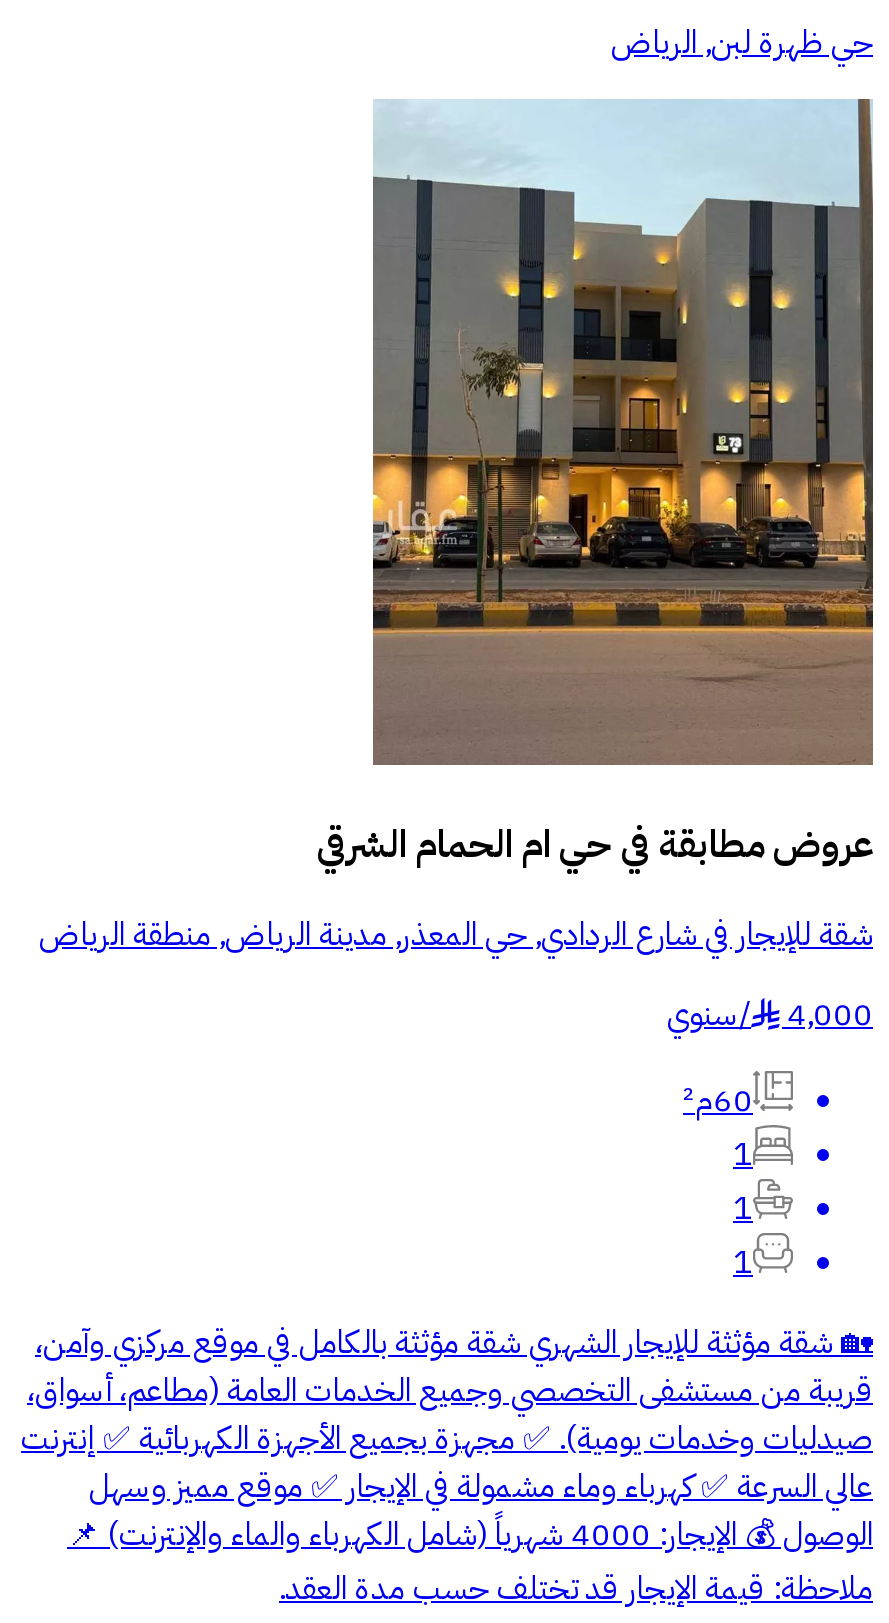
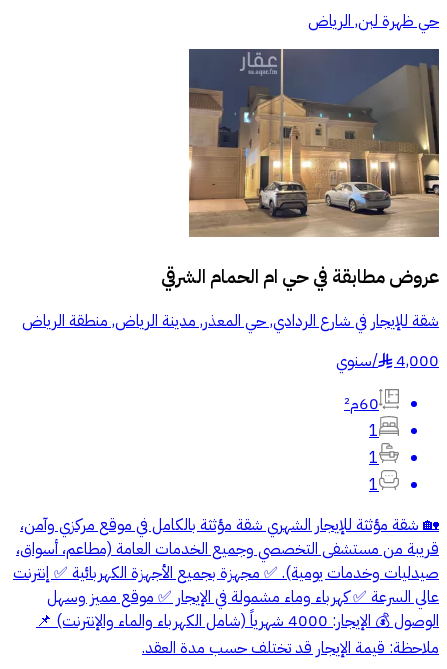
[371,98,875,766] [image] -> [188,48,440,237] [image]

